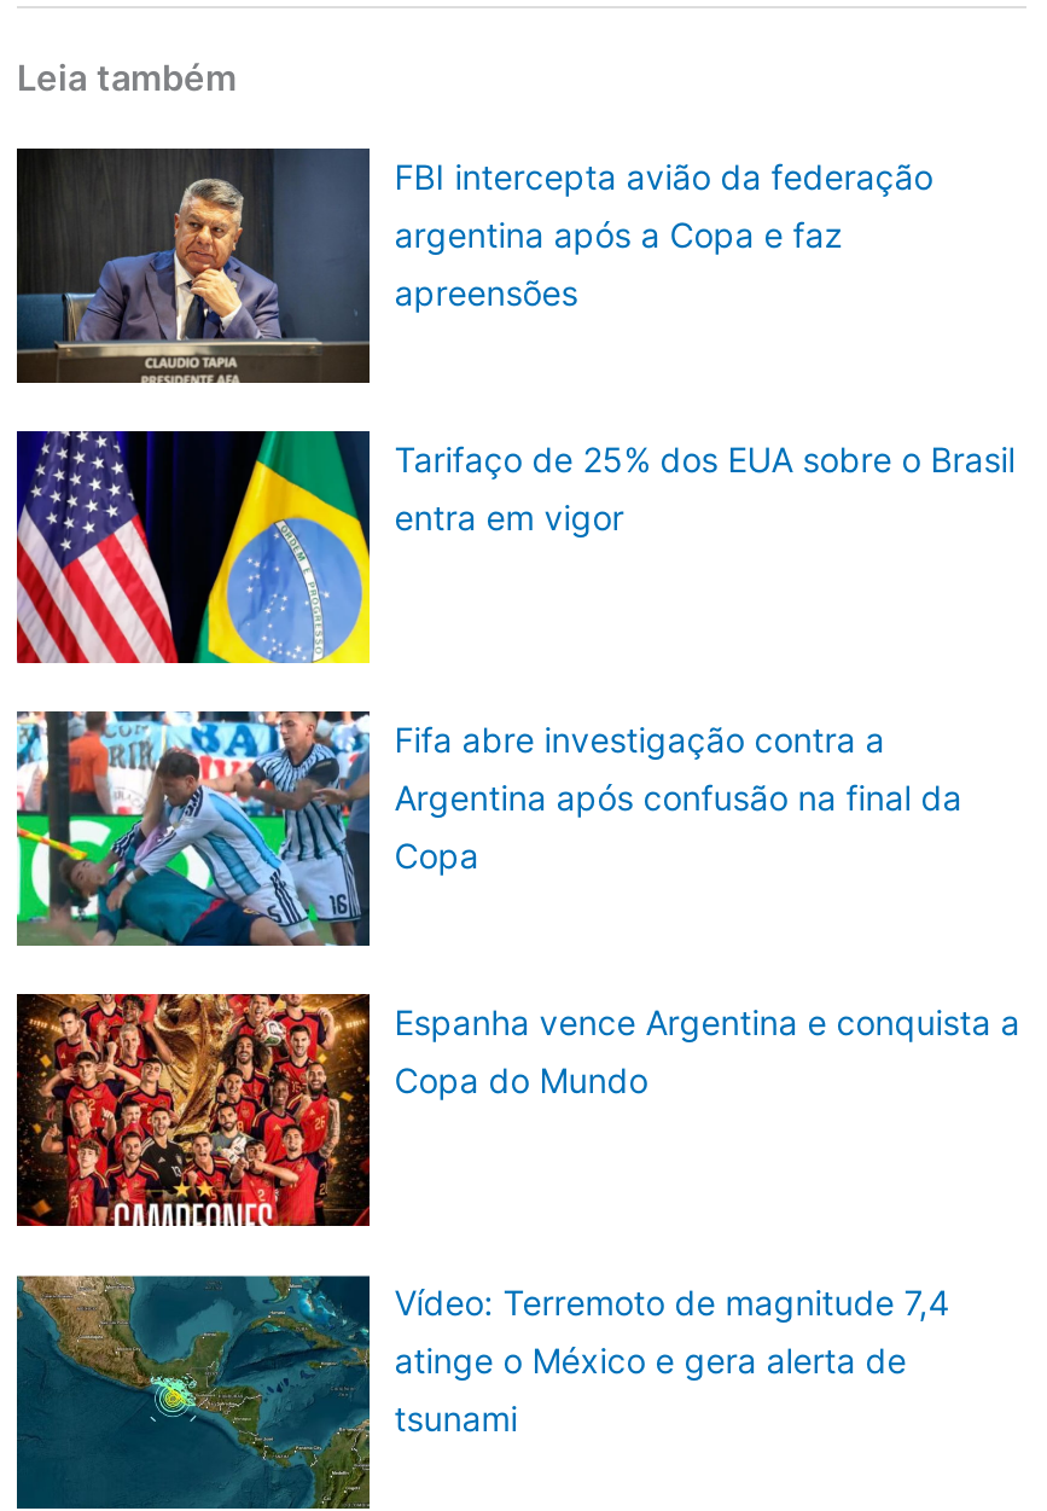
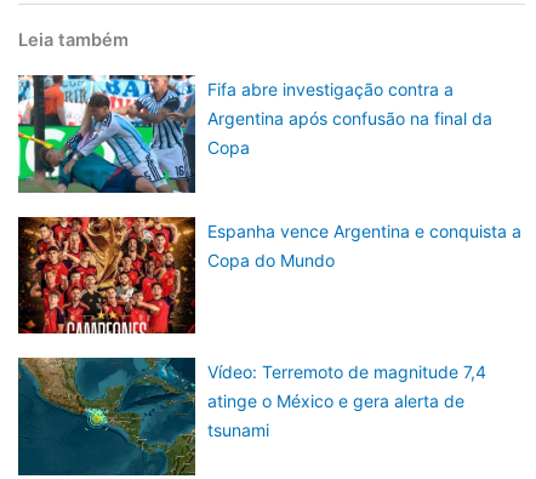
[14,146,933,385] [image] | FBI intercepta avião da federação | argentina após a Copa e faz | apreensões -> none
[14,429,1015,666] [image] | Tarifaço de 25% dos EUA sobre o Brasil | entra em vigor -> none

